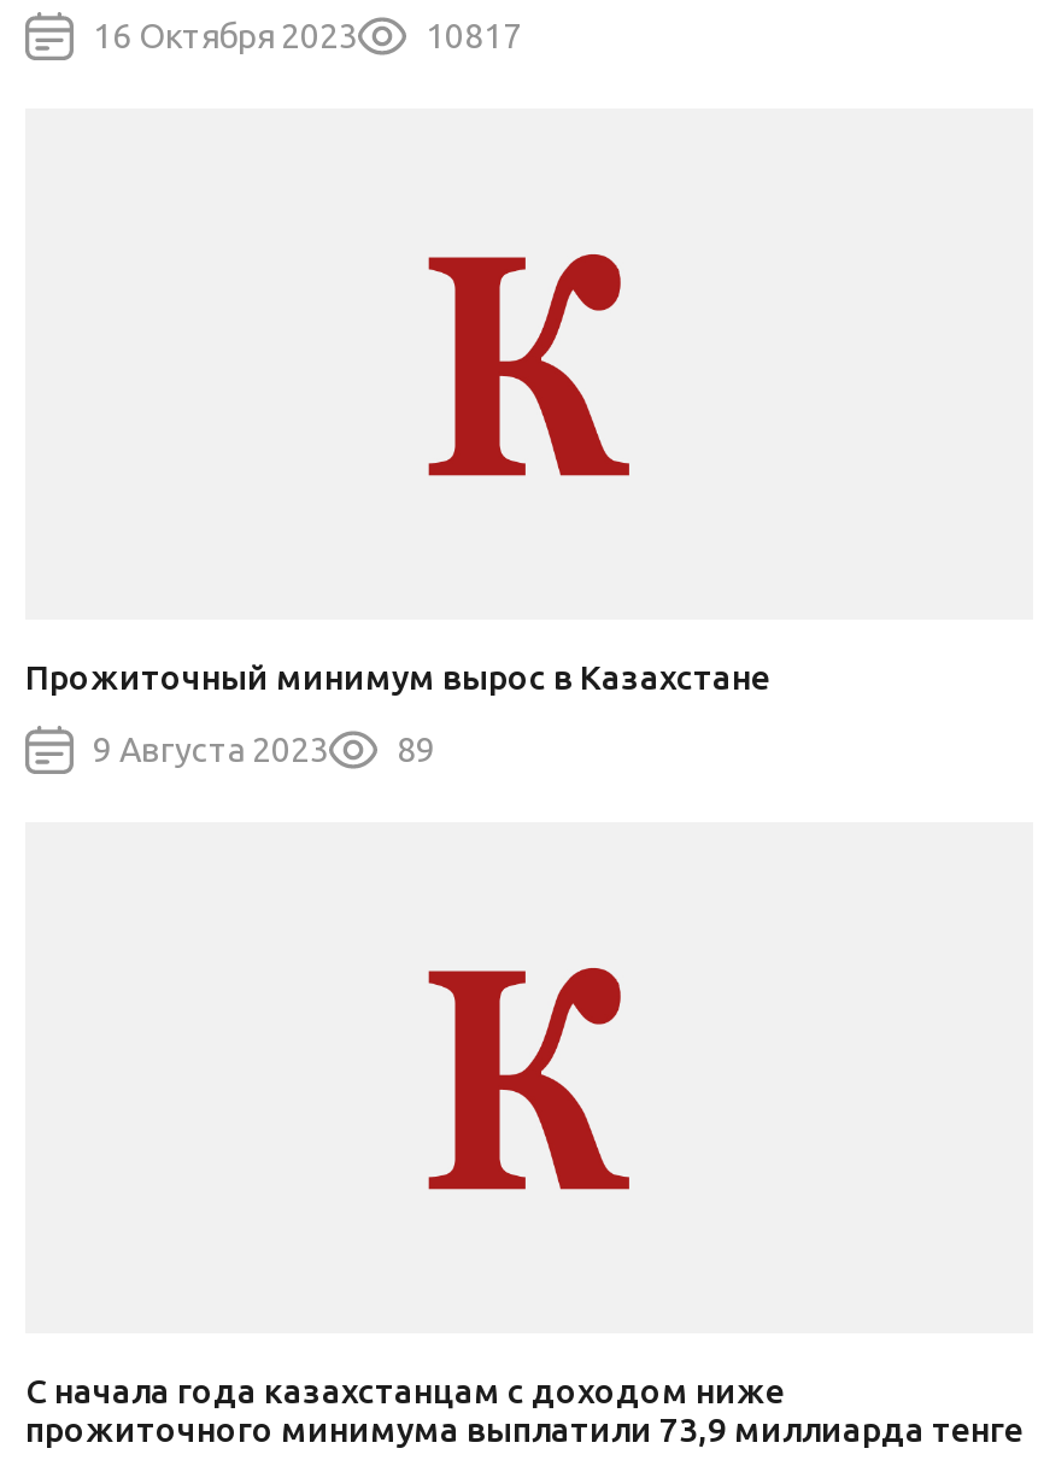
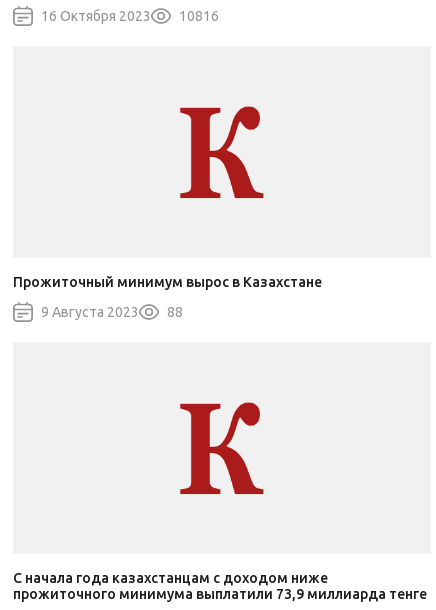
[93,18,522,57] 16 Октября 2023 10817 -> [41,8,219,24] 16 Октября 2023 10816
[93,732,435,770] 9 Августа 2023 89 -> [41,304,183,320] 9 Августа 2023 88

